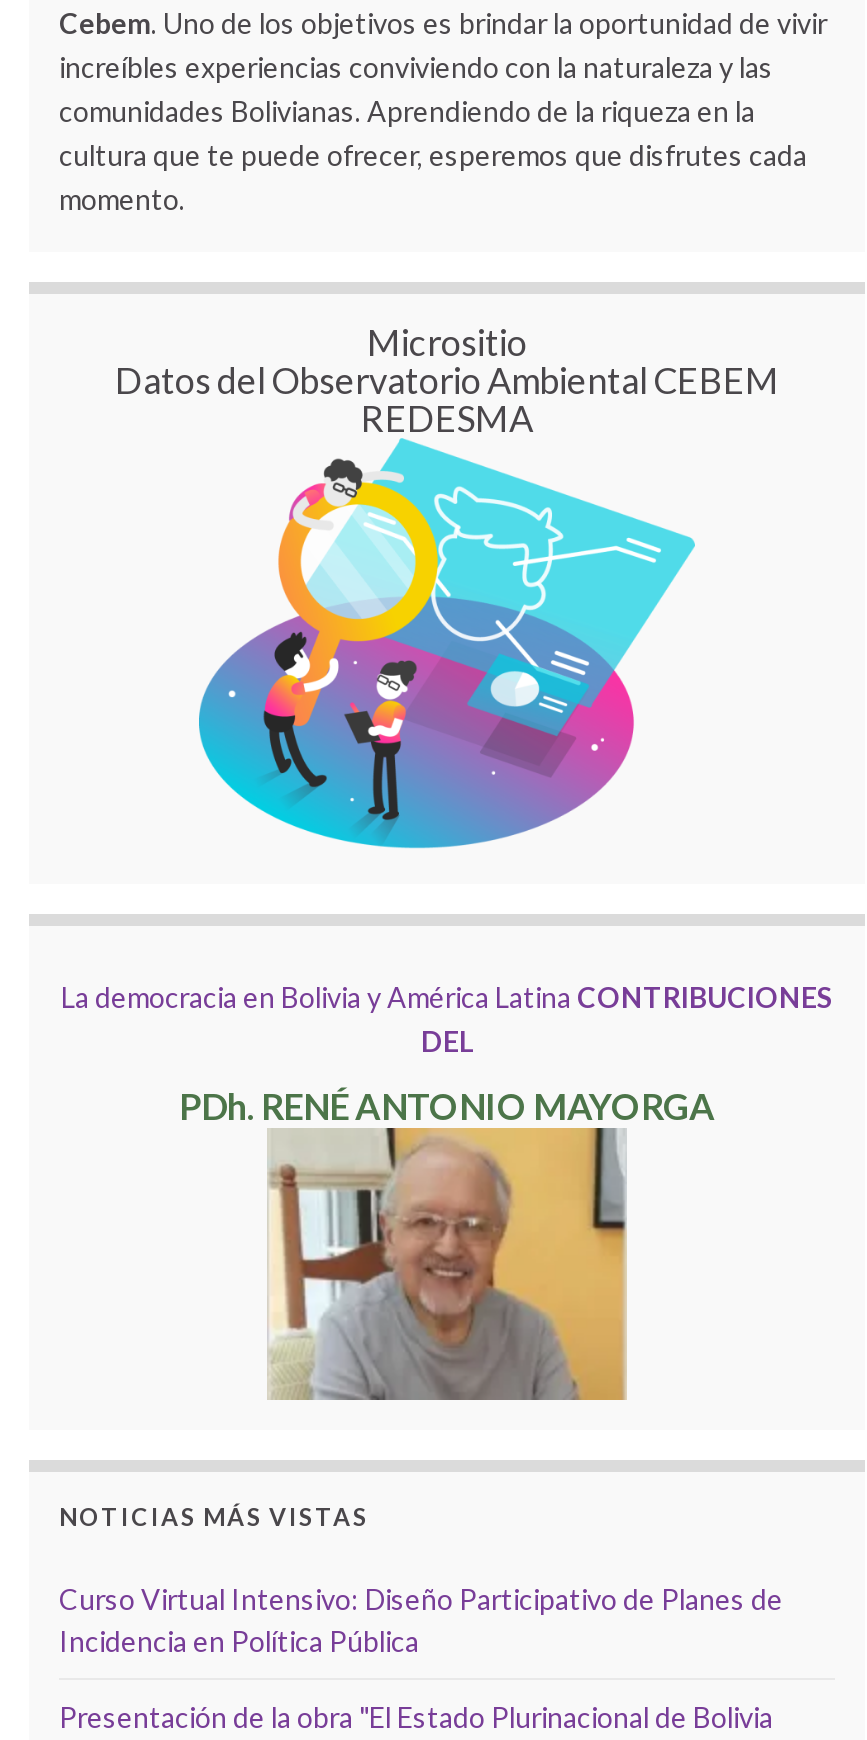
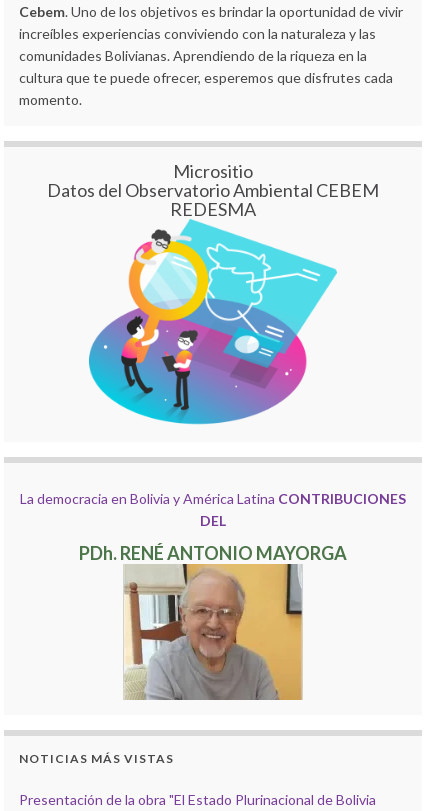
[59,1582,783,1658] Curso Virtual Intensivo: Diseño Participativo de Planes de | Incidencia en Política Pública -> none

